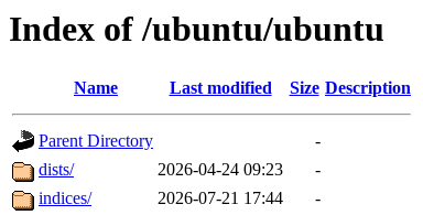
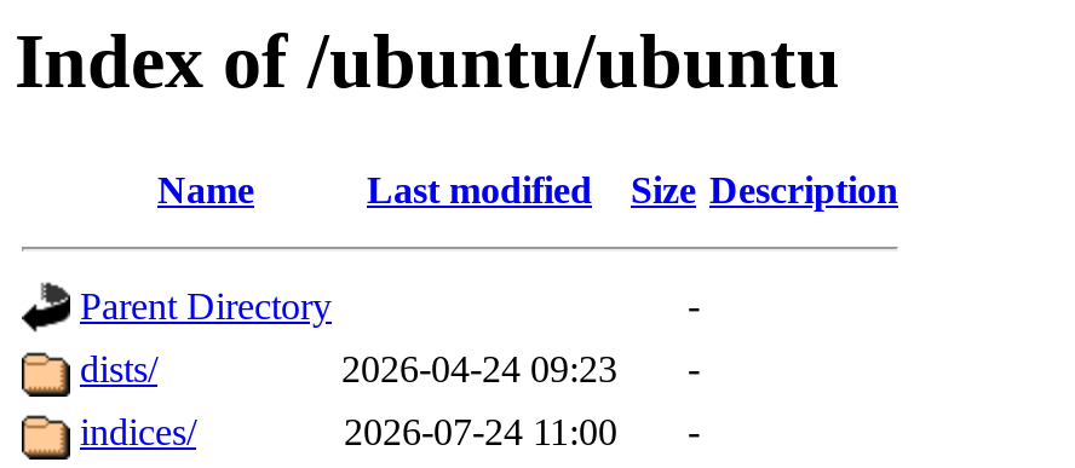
[158,189,283,208] 2026-07-21 17:44 -> [344,412,617,453] 2026-07-24 11:00

